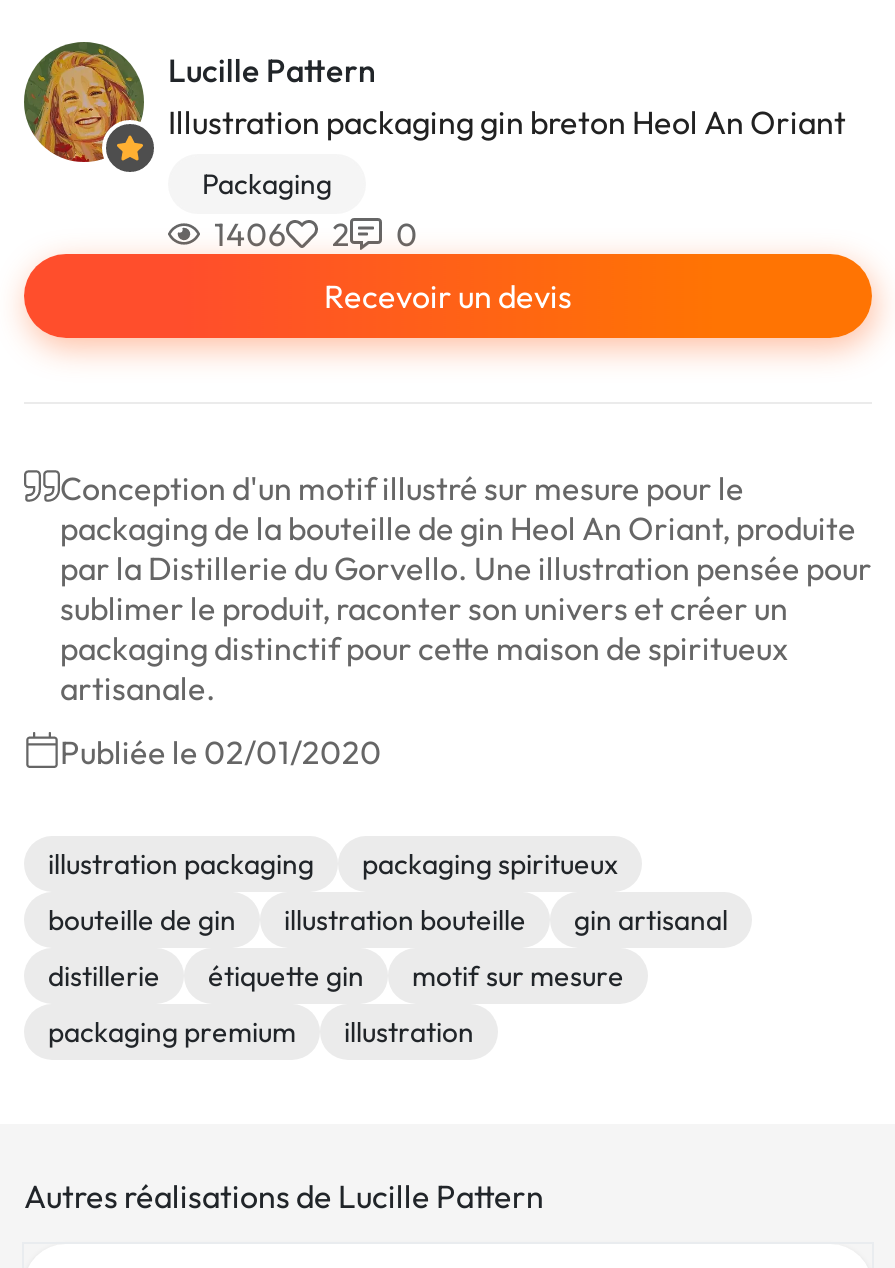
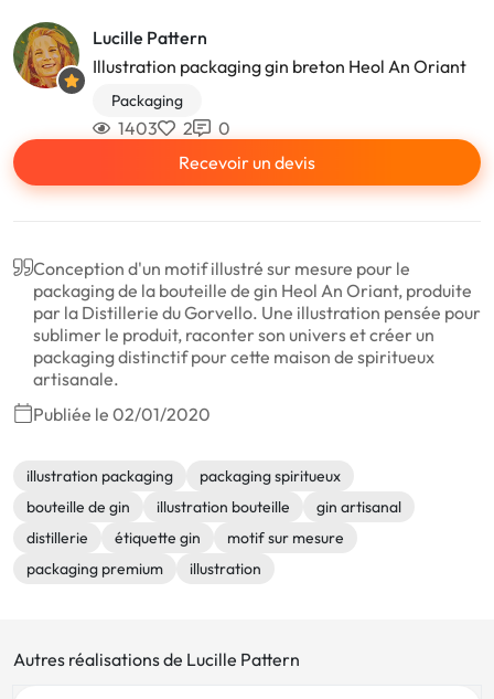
[208,214,286,254] 1406 -> [115,117,158,139] 1403

